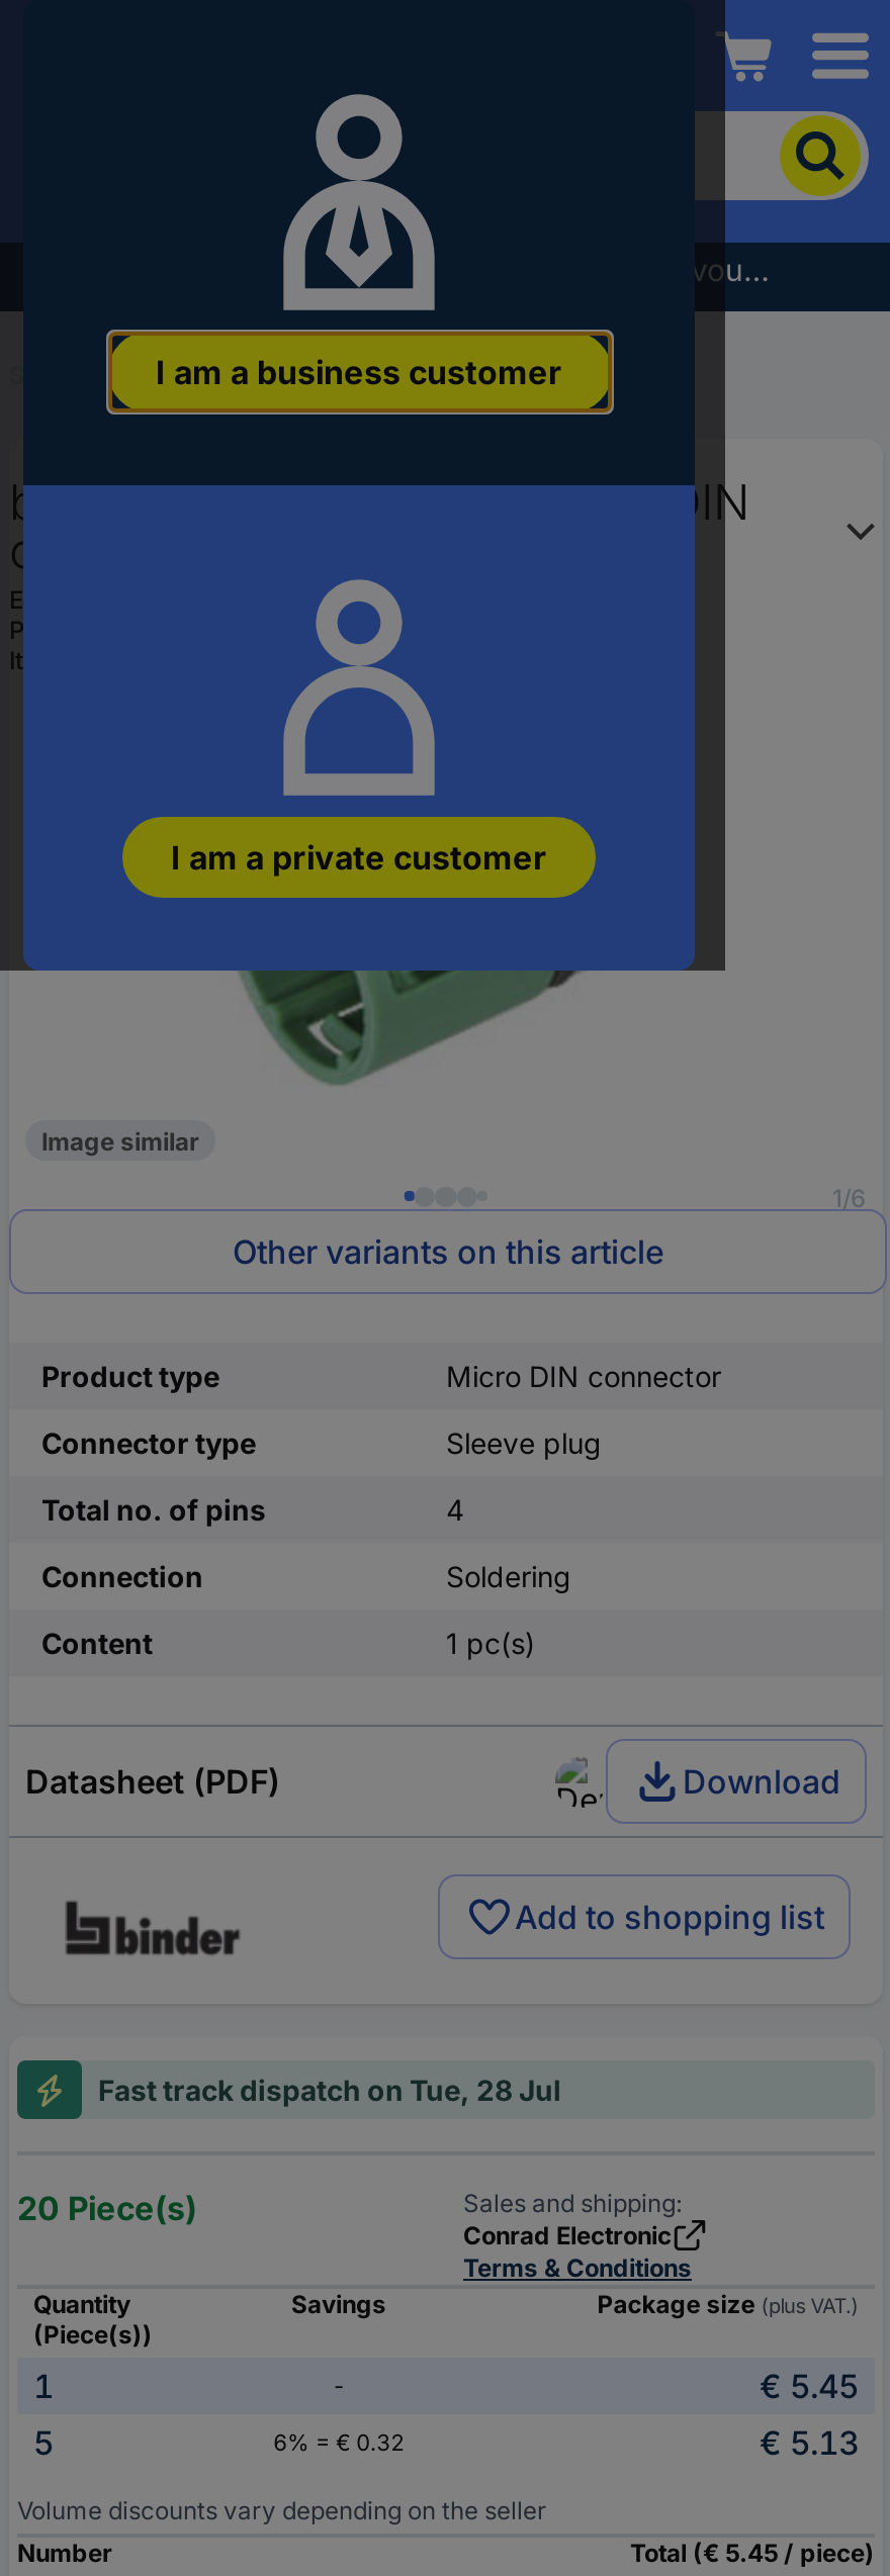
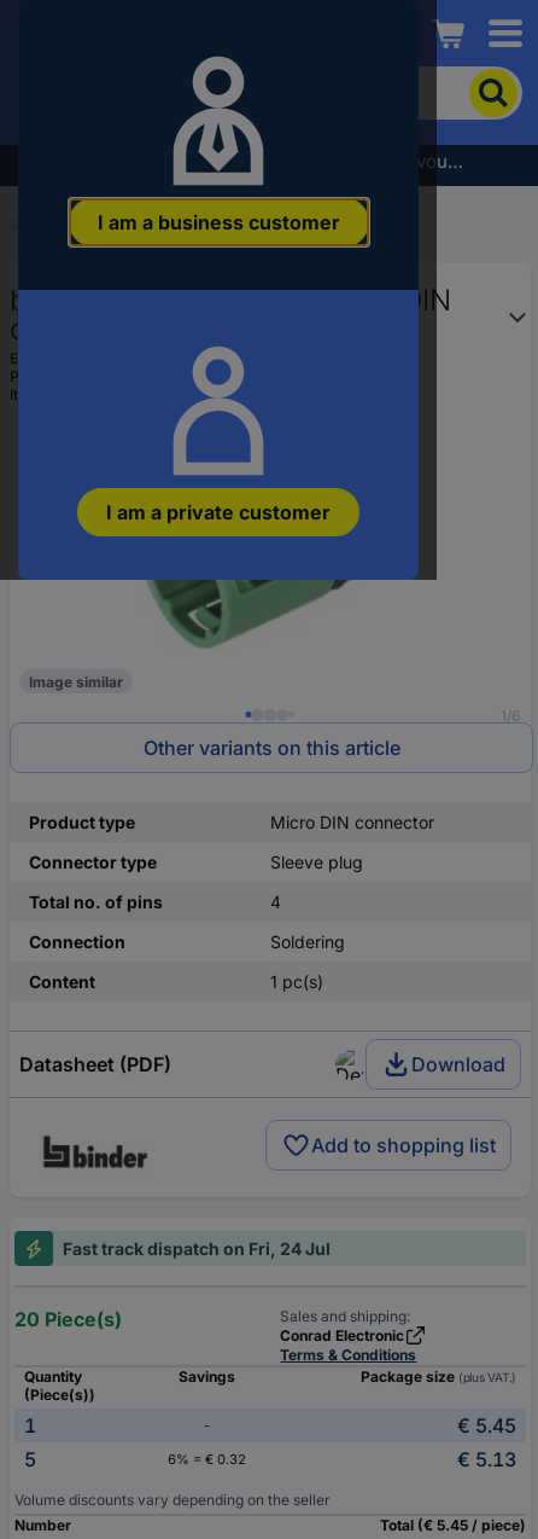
[98,2073,561,2107] Fast track dispatch on Tue, 28 Jul -> [63,1238,331,1259] Fast track dispatch on Fri, 24 Jul

